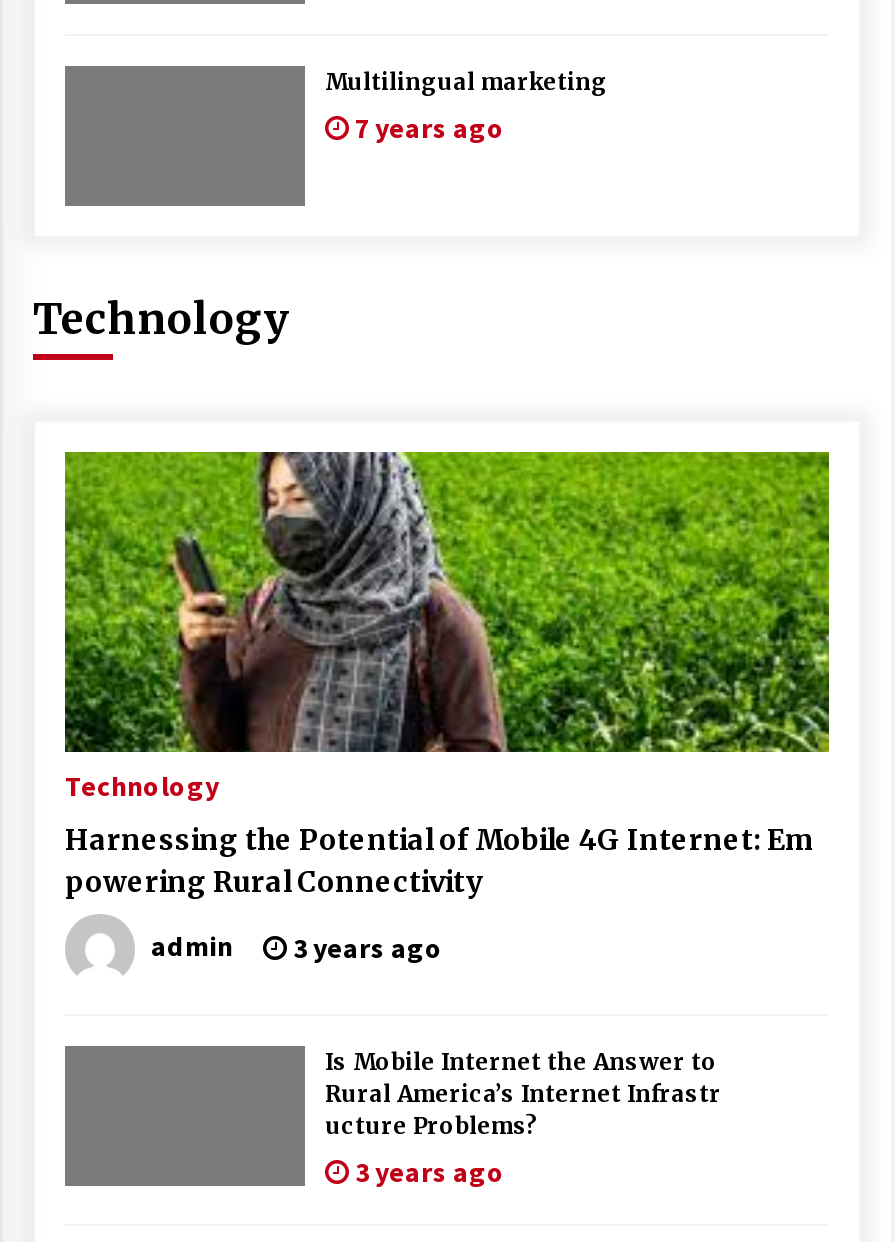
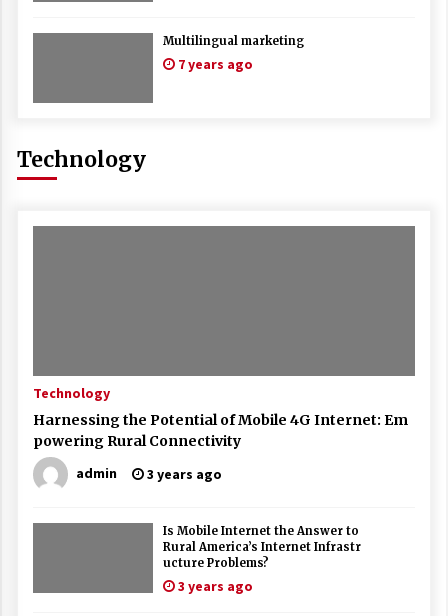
[63,450,831,754] [image] -> none

